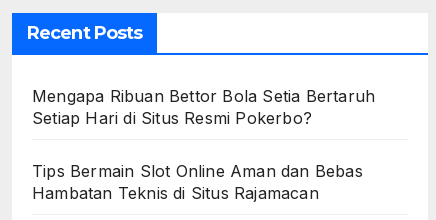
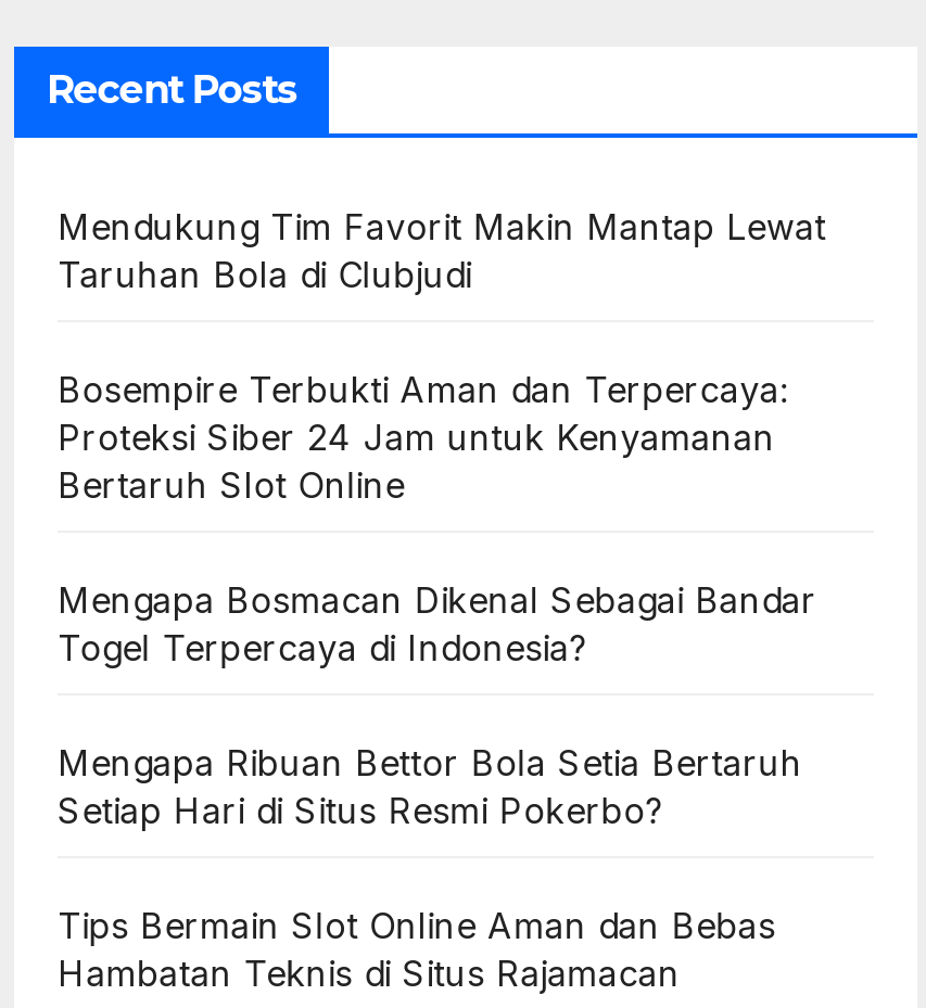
none -> [58,206,826,670] Mendukung Tim Favorit Makin Mantap Lewat | Taruhan Bola di Clubjudi | Bosempire Terbukti Aman dan Terpercaya: | Proteksi Siber 24 Jam untuk Kenyamanan | Bertaruh Slot Online | Mengapa Bosmacan Dikenal Sebagai Bandar | Togel Terpercaya di Indonesia?

